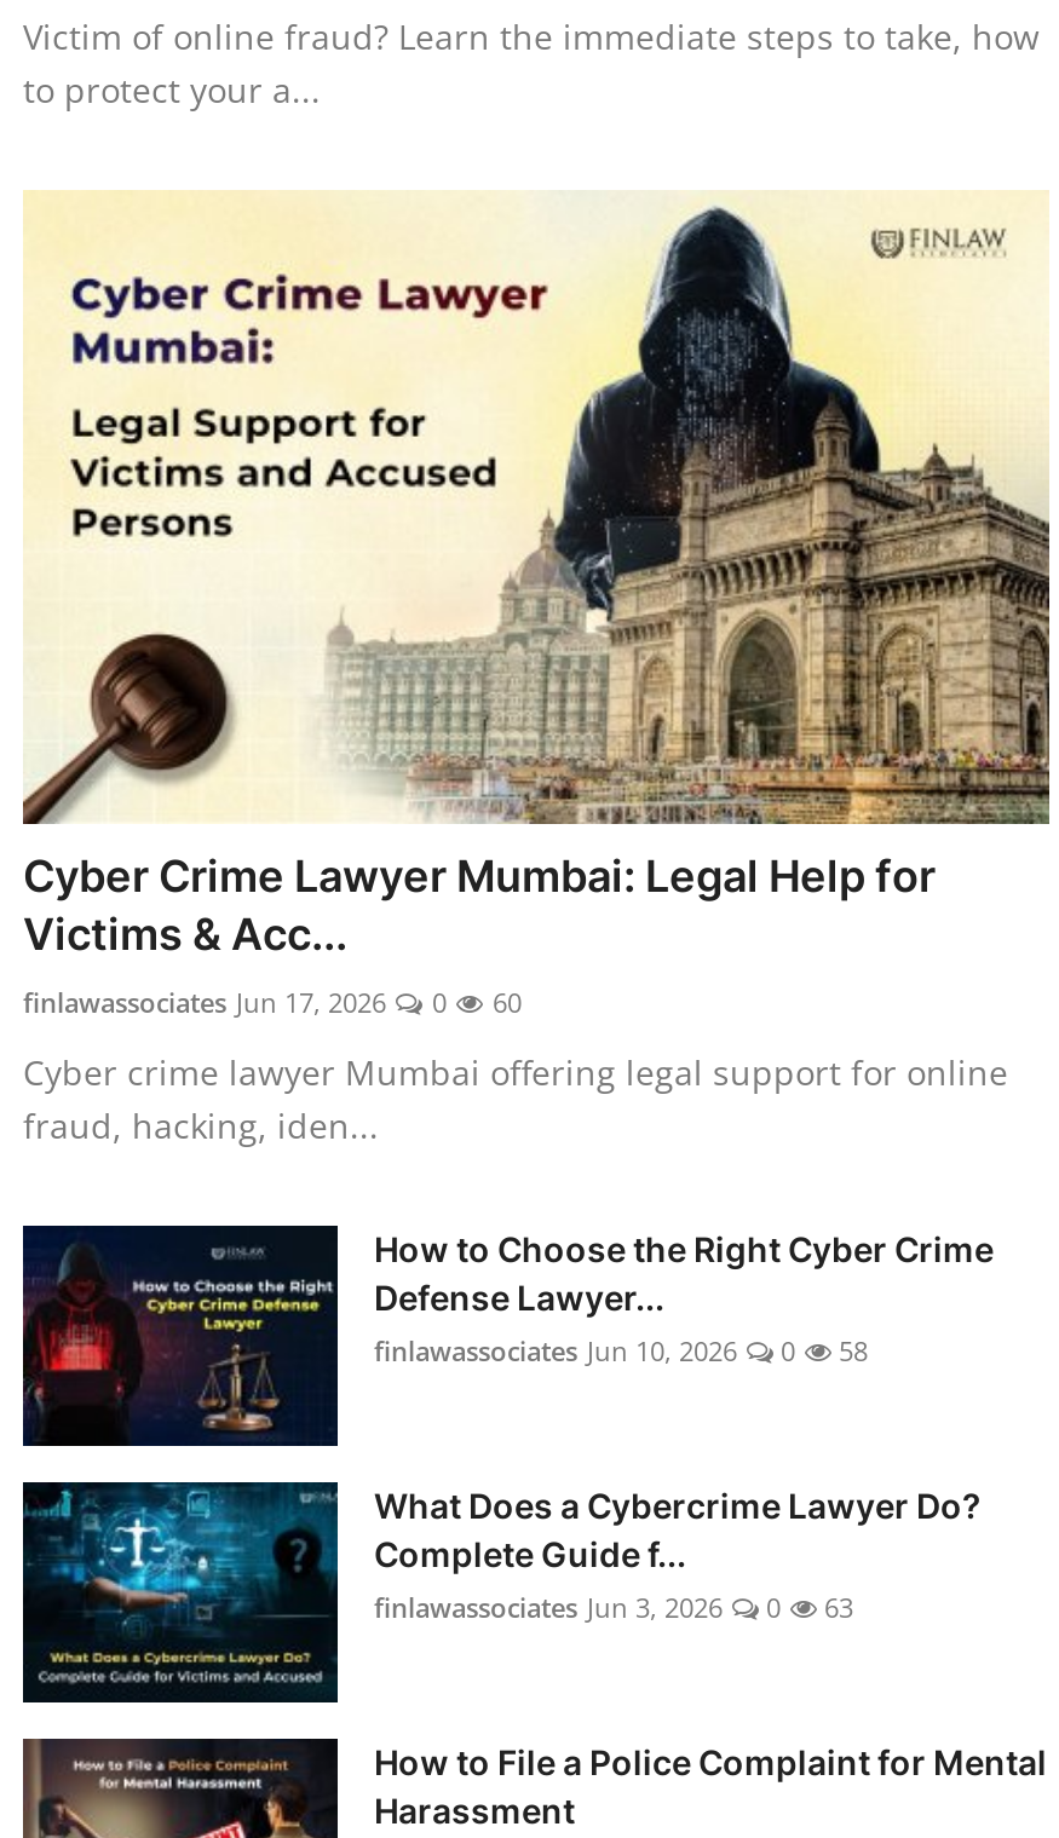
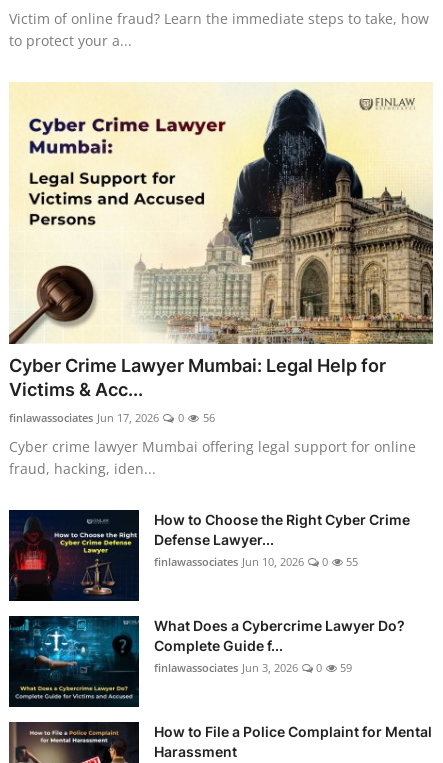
[23,984,522,1020] finlawassociates Jun 17, 2026 0 60 -> [9,410,215,425] finlawassociates Jun 17, 2026 0 56
[374,1332,868,1369] finlawassociates Jun 10, 2026 0 58 -> [154,554,358,569] finlawassociates Jun 10, 2026 0 55
[374,1589,853,1625] finlawassociates Jun 3, 2026 0 63 -> [154,660,352,675] finlawassociates Jun 3, 2026 0 59

